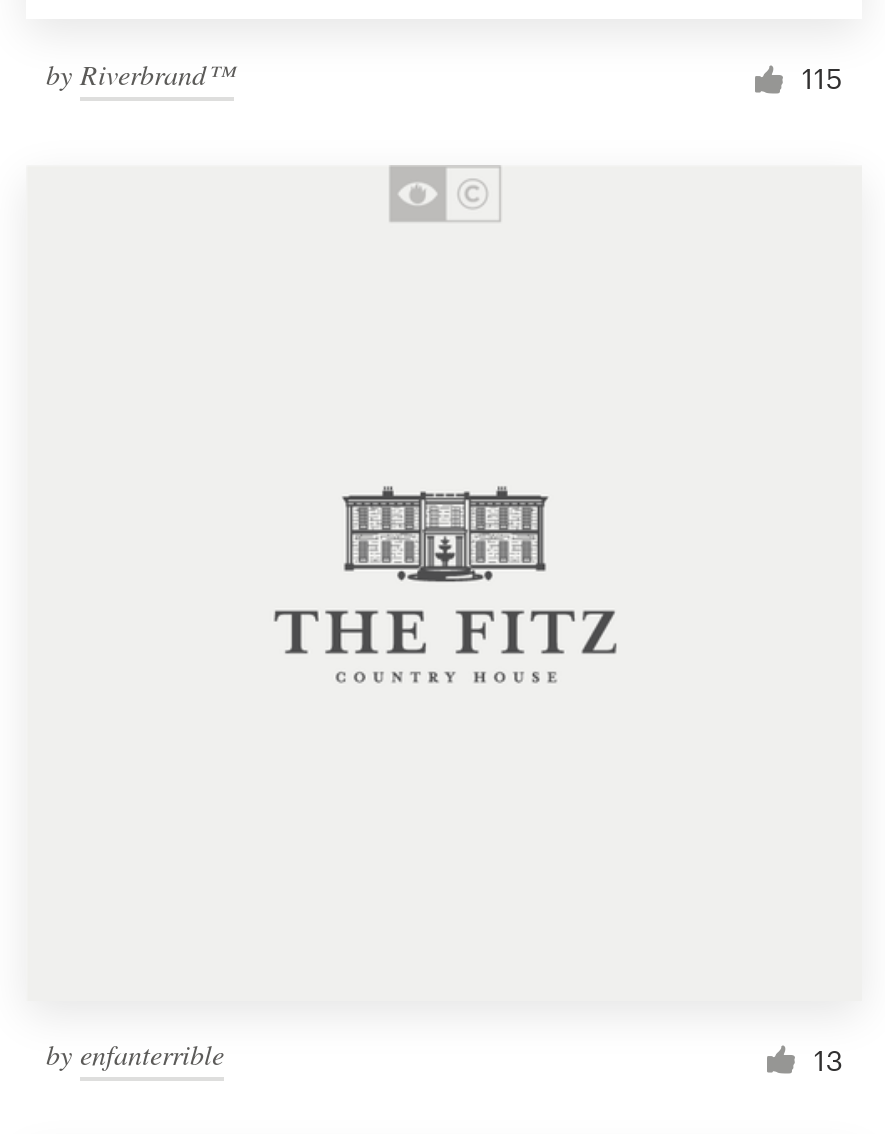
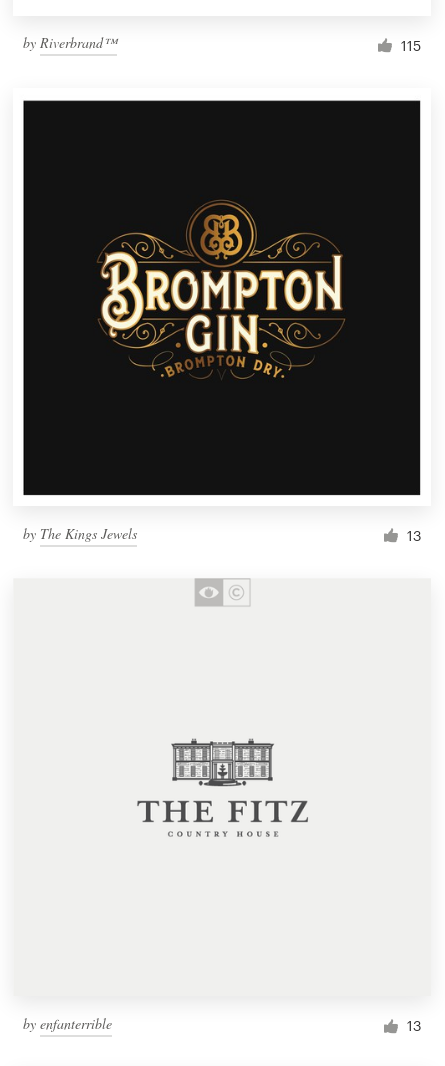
none -> [22,99,421,544] [image] | by The Kings Jewels | 13

